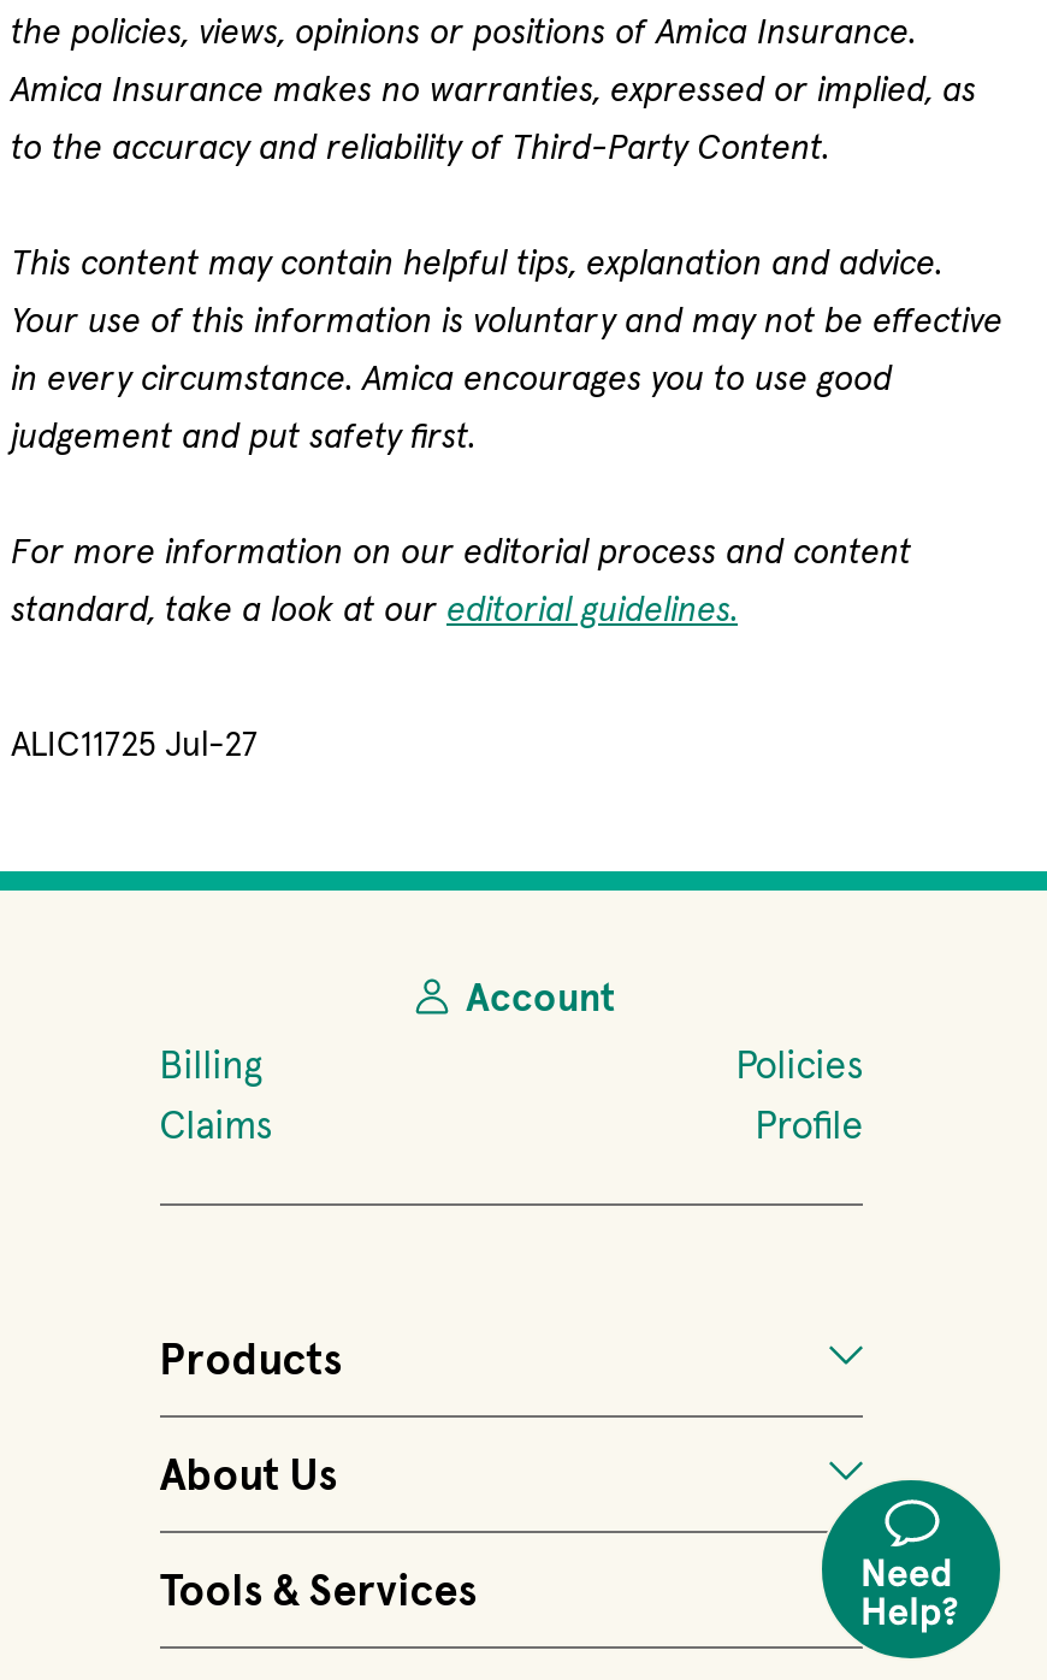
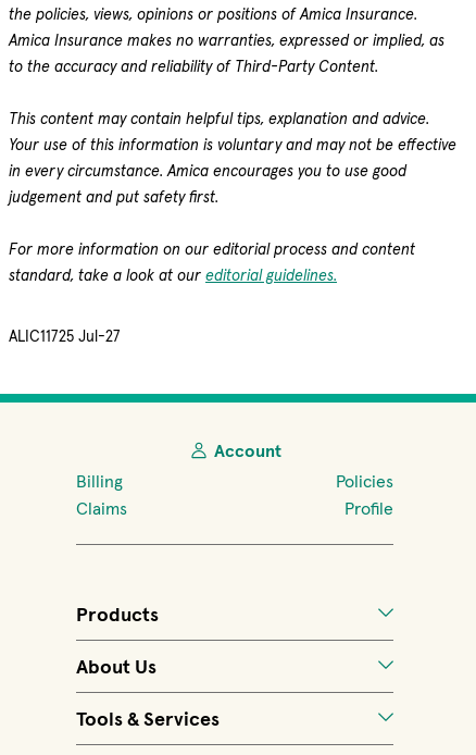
[820,1478,1002,1661] [image] -> none

